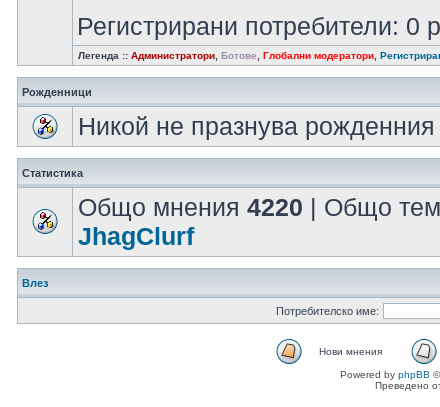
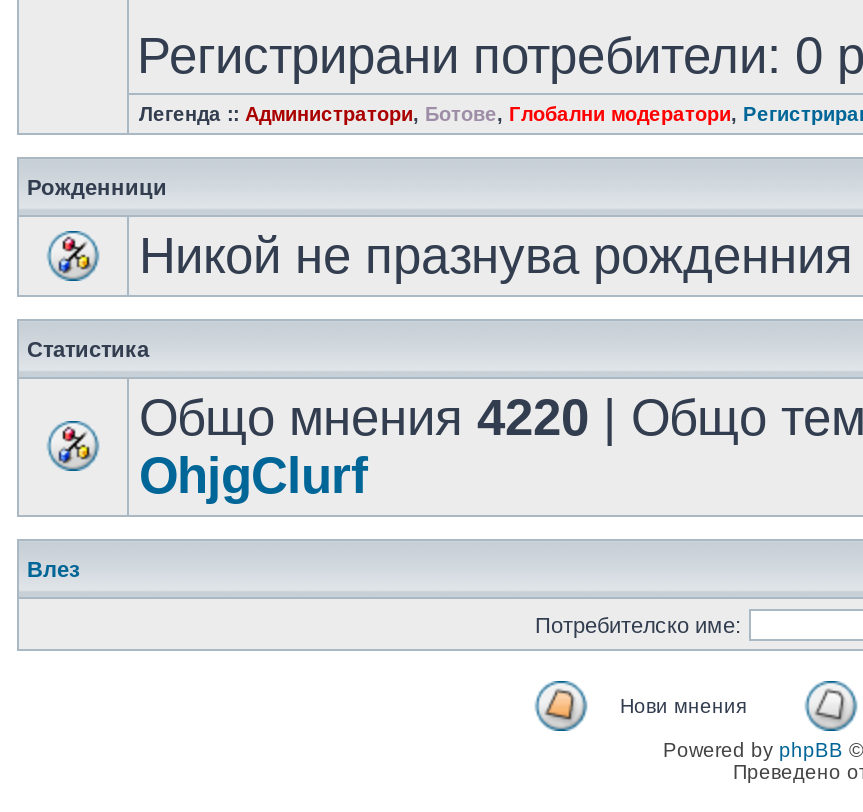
[78,222,194,250] JhagClurf -> [139,447,367,503] OhjgClurf

